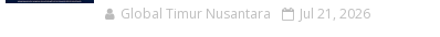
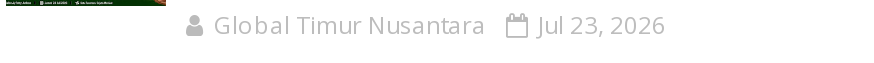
[121,4,370,22] Global Timur Nusantara Jul 21, 2026 -> [214,7,666,41] Global Timur Nusantara Jul 23, 2026

